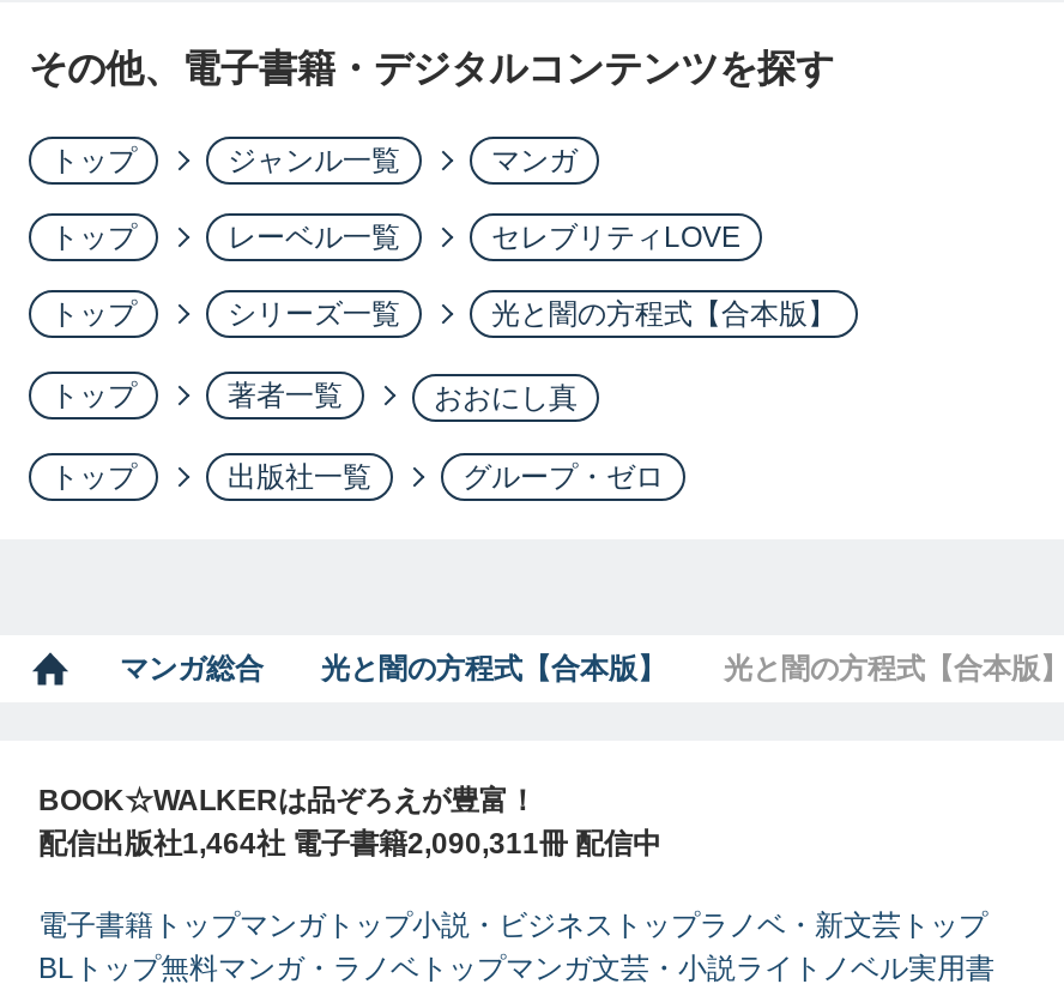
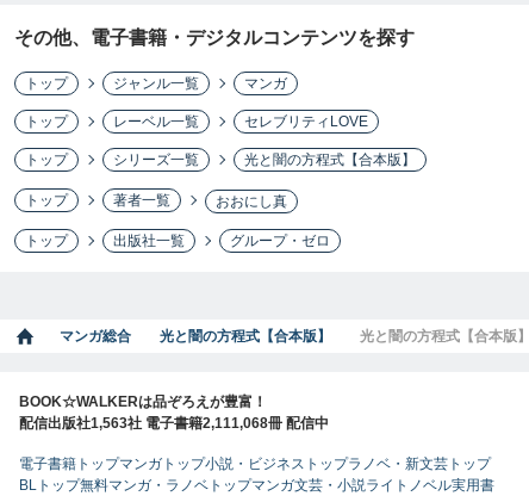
[38,826,661,860] 配信出版社1,464社 電子書籍2,090,311冊 配信中 -> [19,415,329,431] 配信出版社1,563社 電子書籍2,111,068冊 配信中

